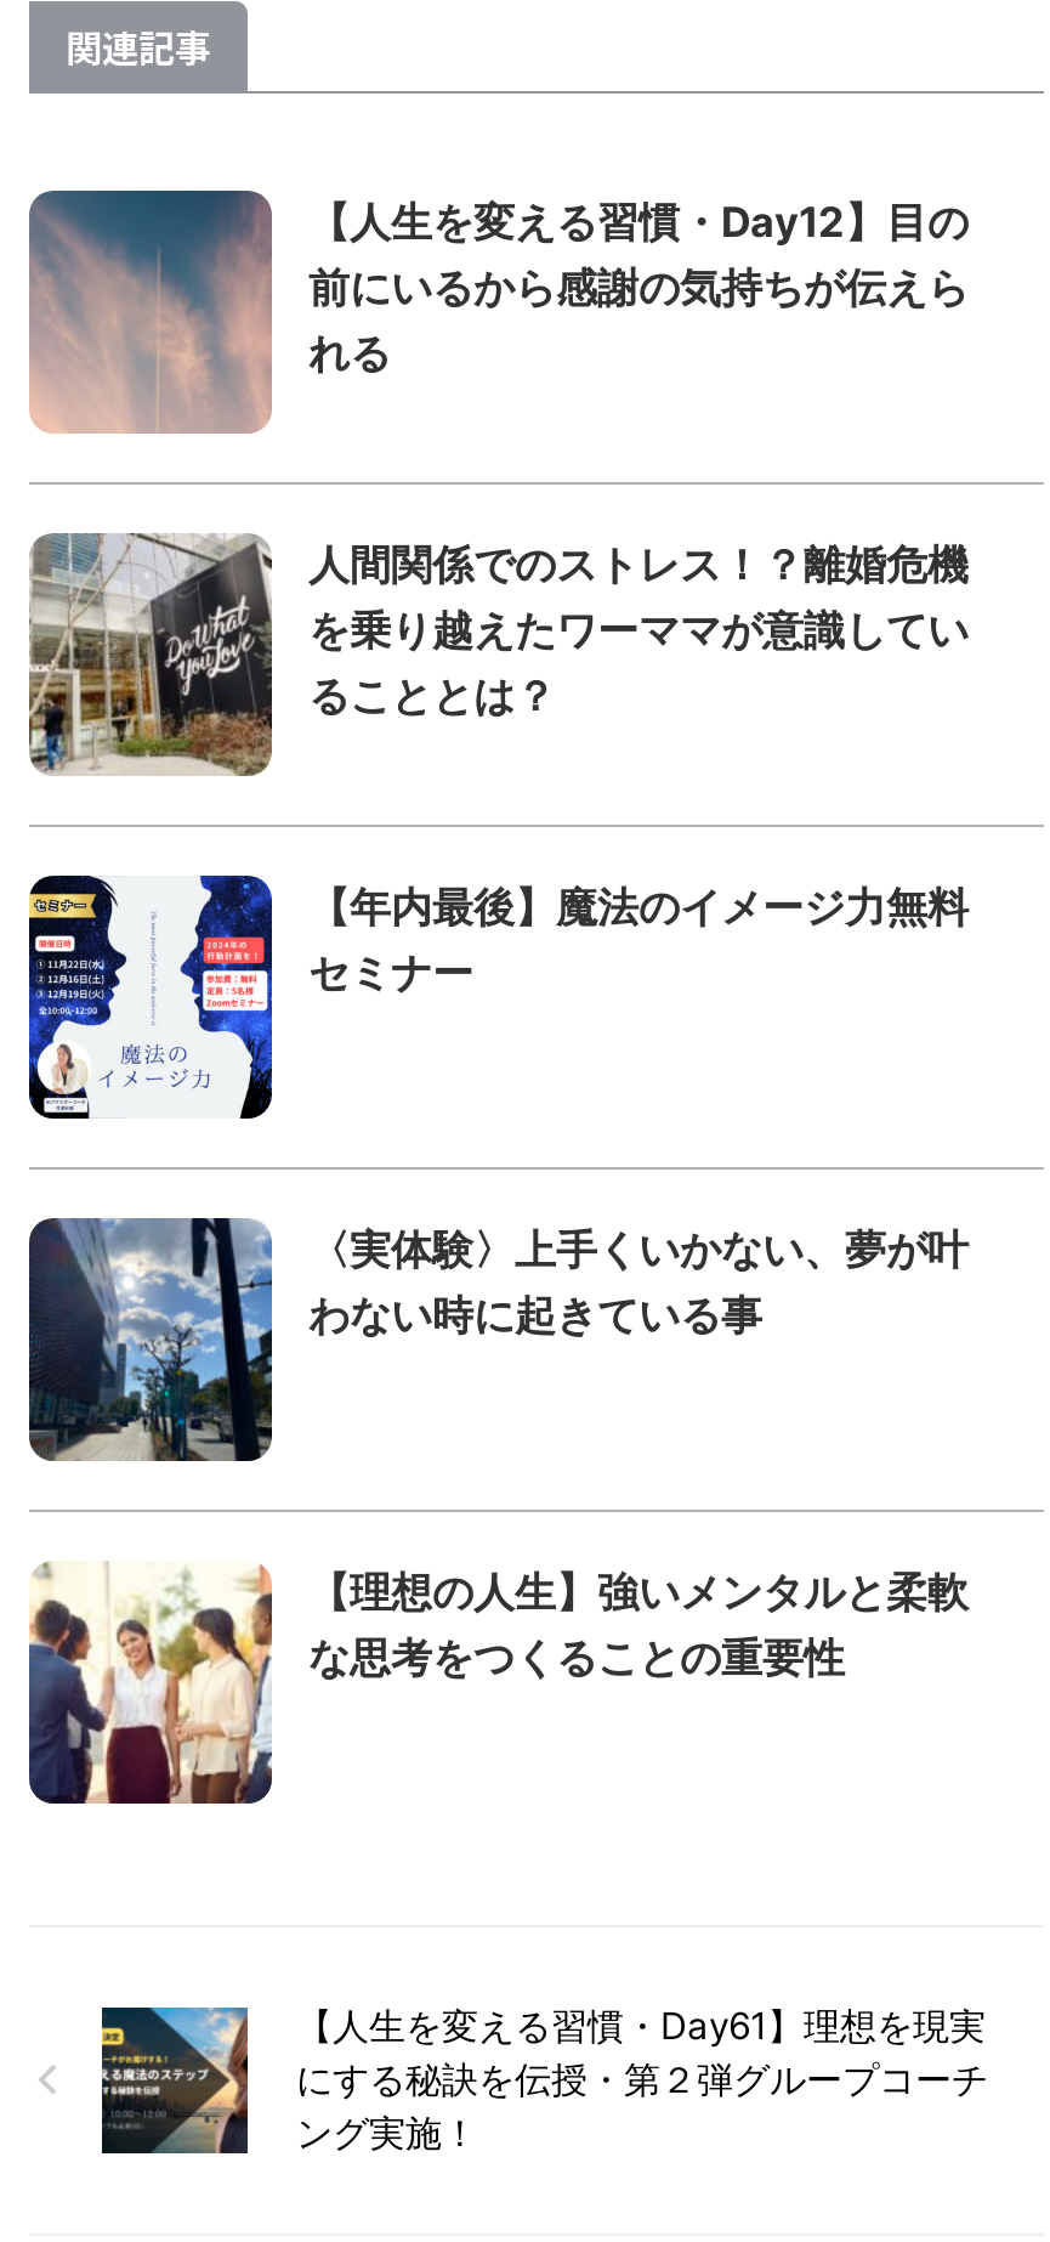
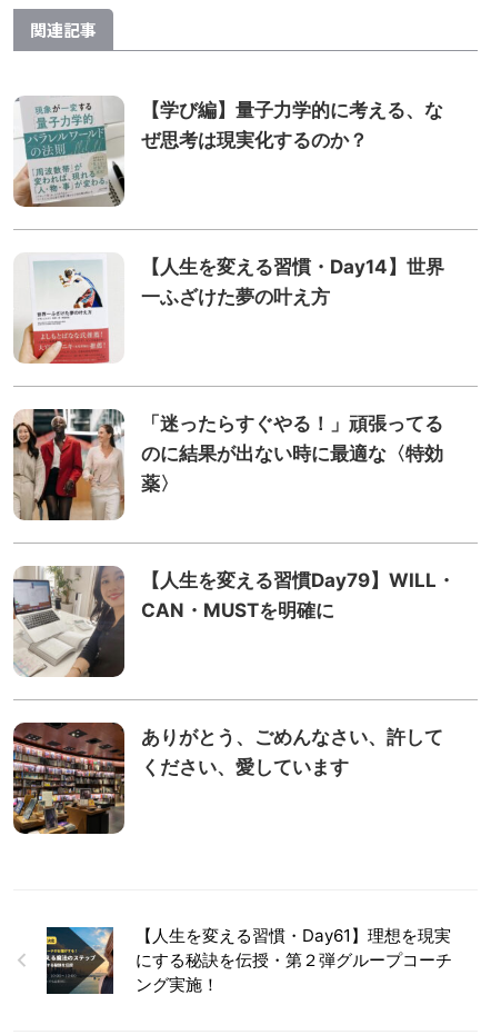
[27,188,969,434] [image] | 【人生を変える習慣・Day12】目の | 前にいるから感謝の気持ちが伝えら | れる -> [13,96,443,208] [image] | 【学び編】量子力学的に考える、な | ぜ思考は現実化するのか？
[29,533,969,779] [image] | 人間関係でのストレス！？離婚危機 | を乗り越えたワーママが意識してい | ることとは？ -> [14,253,444,364] [image] | 【人生を変える習慣・Day14】世界 | 一ふざけた夢の叶え方
[27,873,969,1121] [image] | 【年内最後】魔法のイメージ力無料 | セミナー -> [12,408,443,521] [image] | 「迷ったらすぐやる！」頑張ってる | のに結果が出ない時に最適な〈特効 | 薬〉
[27,1216,969,1463] [image] | 〈実体験〉上手くいかない、夢が叶 | わない時に起きている事 -> [12,566,455,678] [image] | 【人生を変える習慣Day79】WILL・ | CAN・MUSTを明確に
[27,1561,969,1806] [image] | 【理想の人生】強いメンタルと柔軟 | な思考をつくることの重要性 -> [12,721,443,834] [image] | ありがとう、ごめんなさい、許して | ください、愛しています

